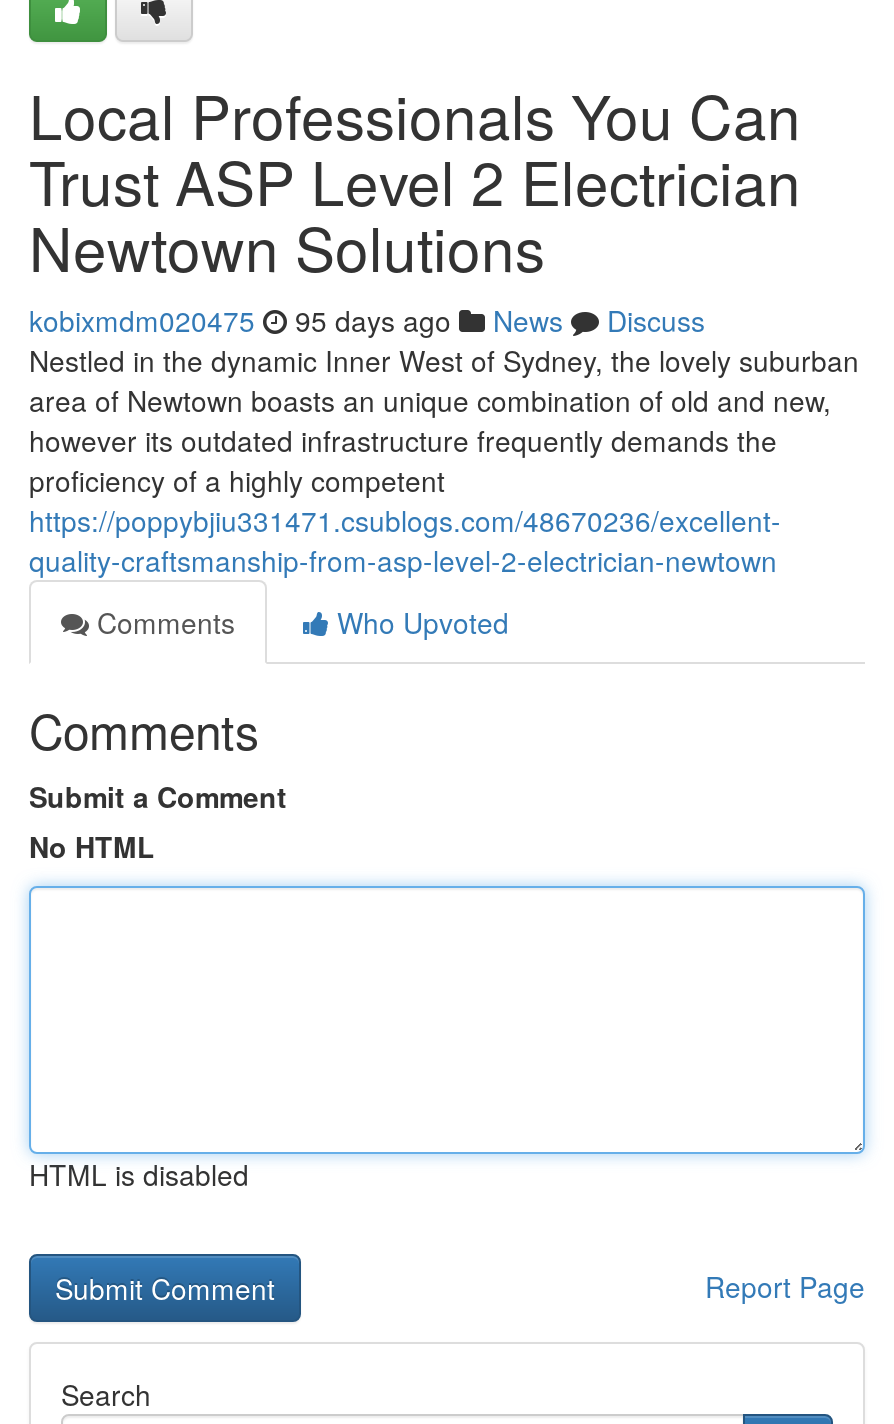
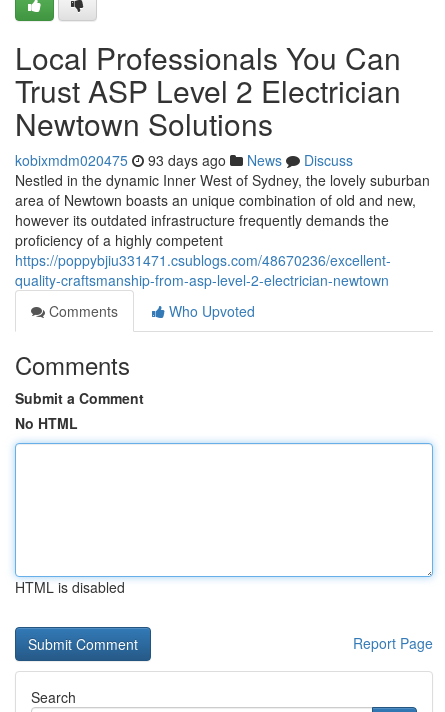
[29,300,705,340] kobixmdm020475 95 days ago News Discuss -> [15,150,353,170] kobixmdm020475 93 days ago News Discuss

